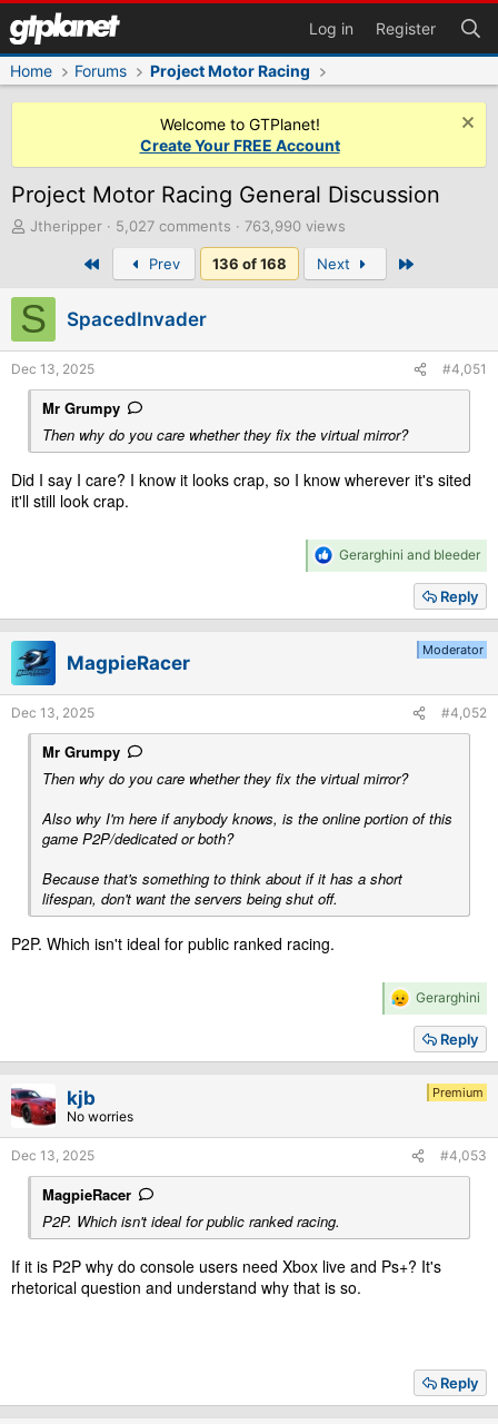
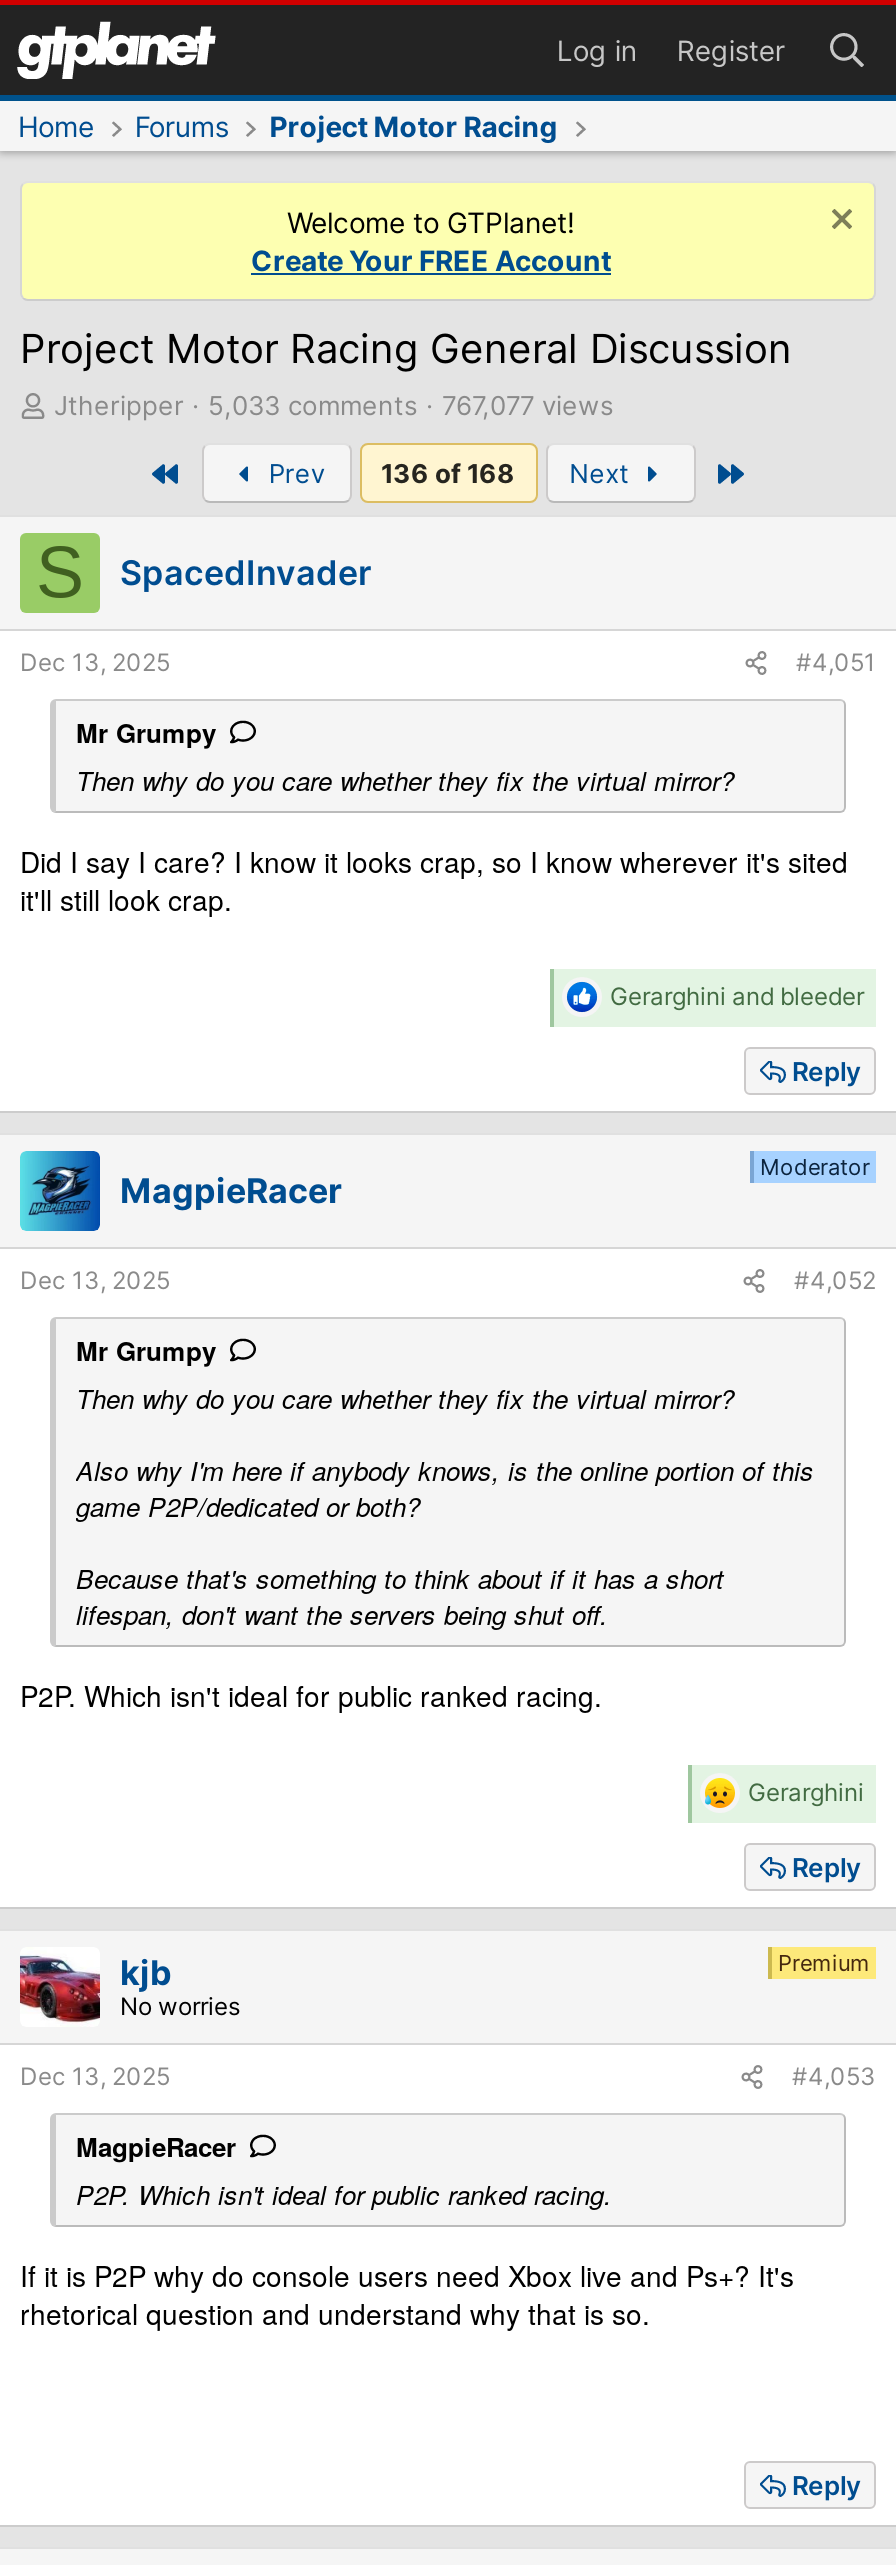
[116,217,346,235] 5,027 comments 763,990 views -> [208,389,614,421] 5,033 comments 767,077 views

